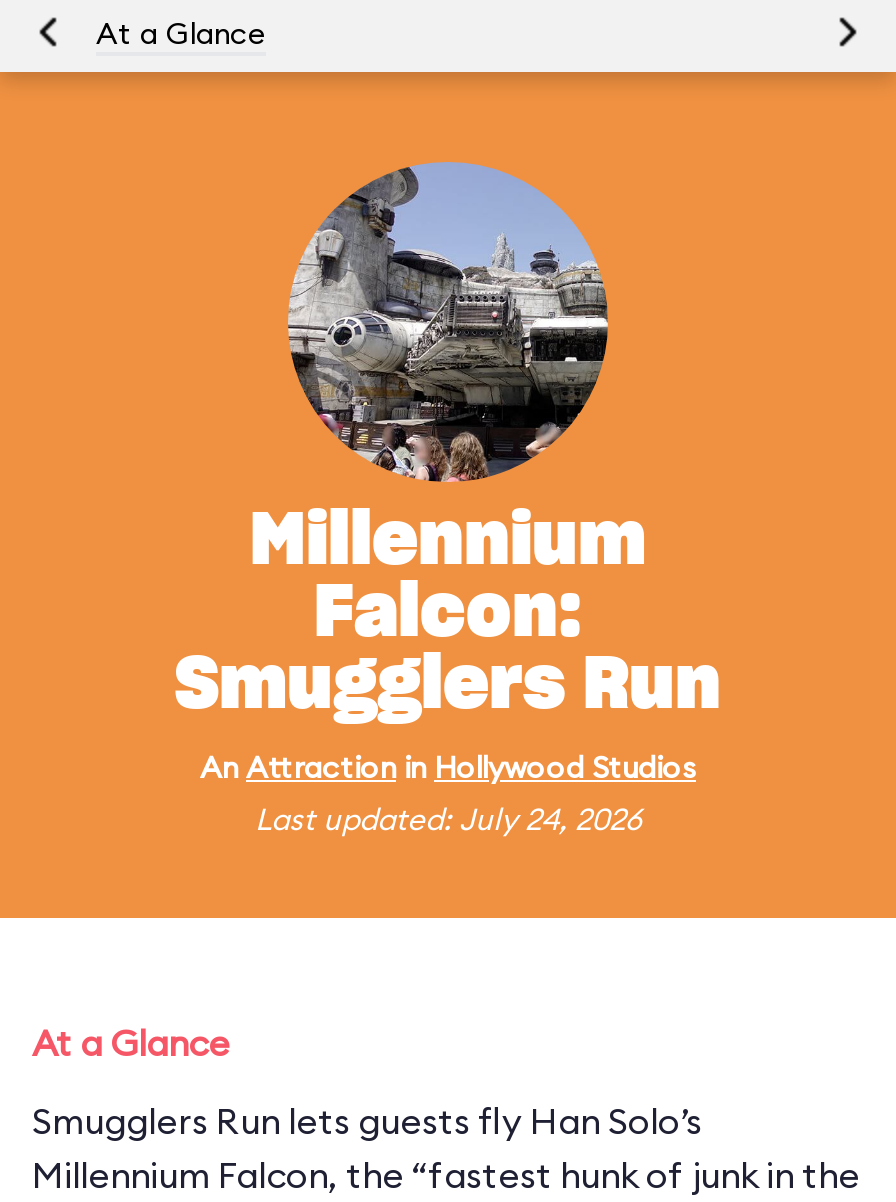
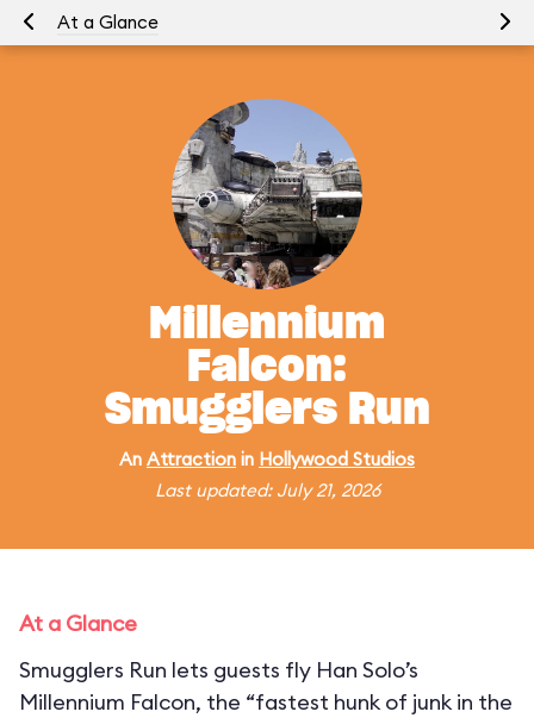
[255,800,641,838] Last updated: July 24, 2026 -> [154,479,380,501] Last updated: July 21, 2026

